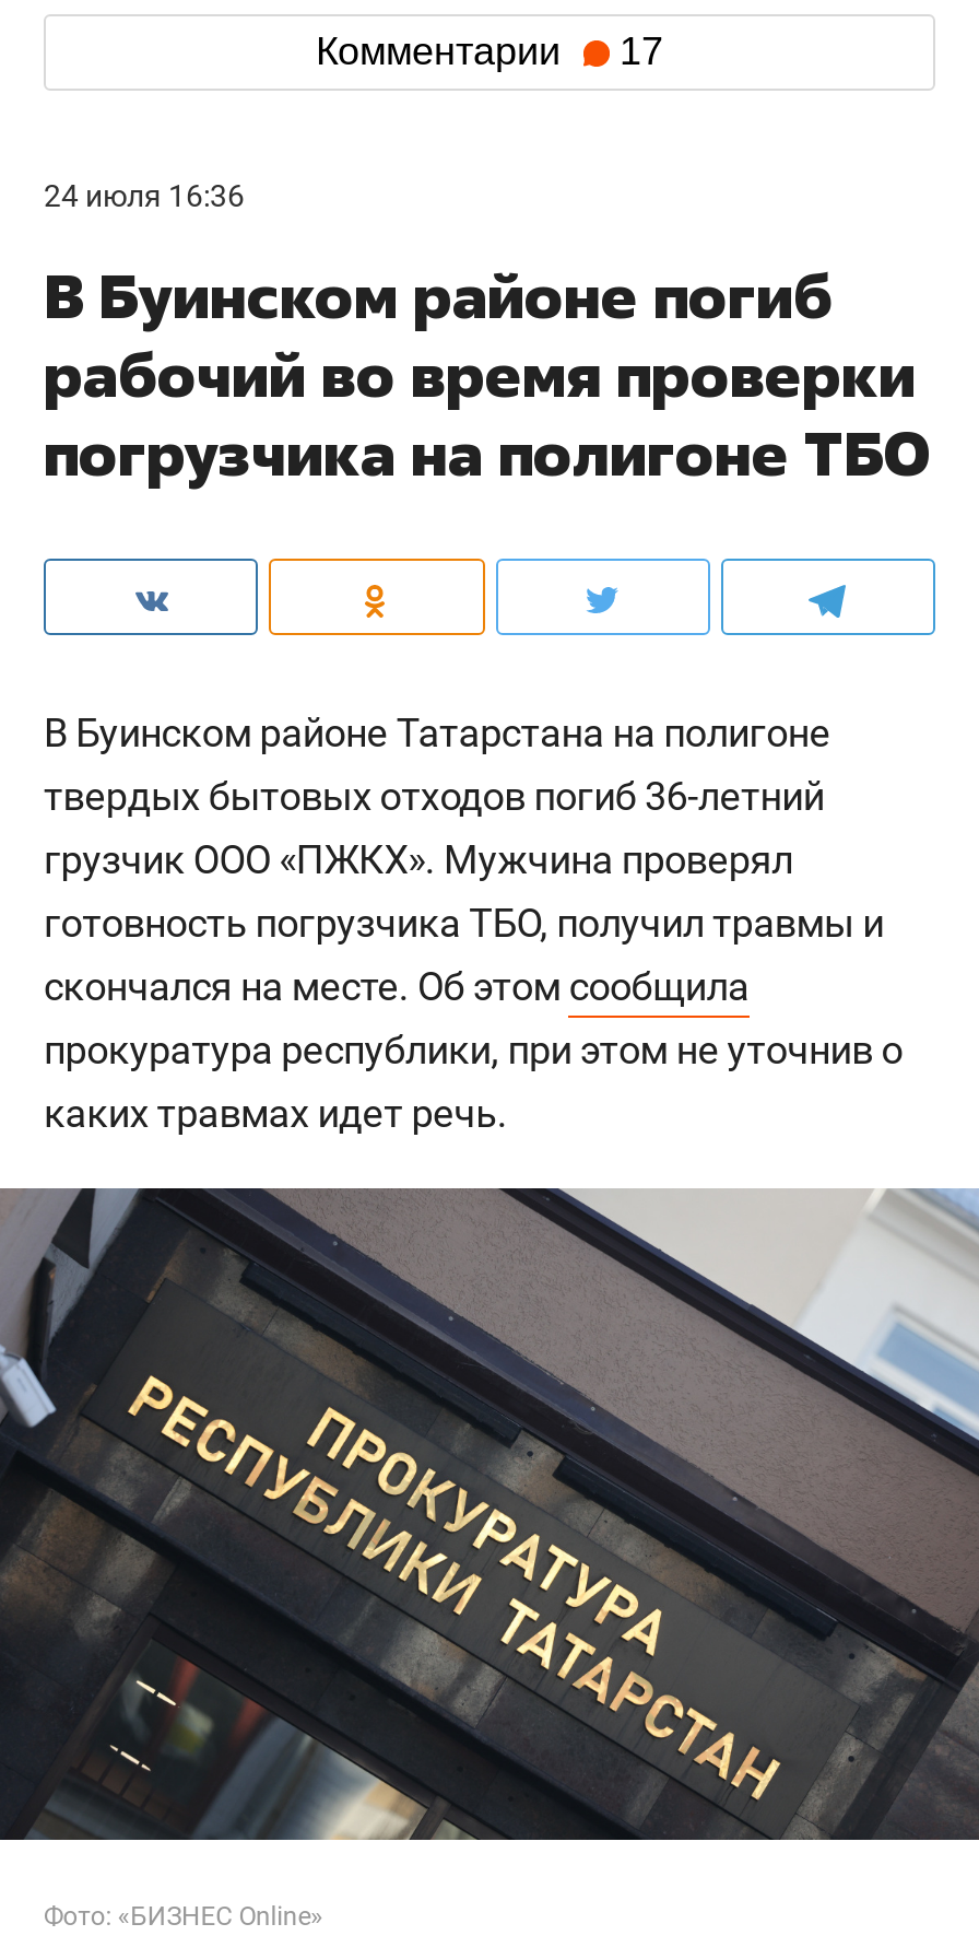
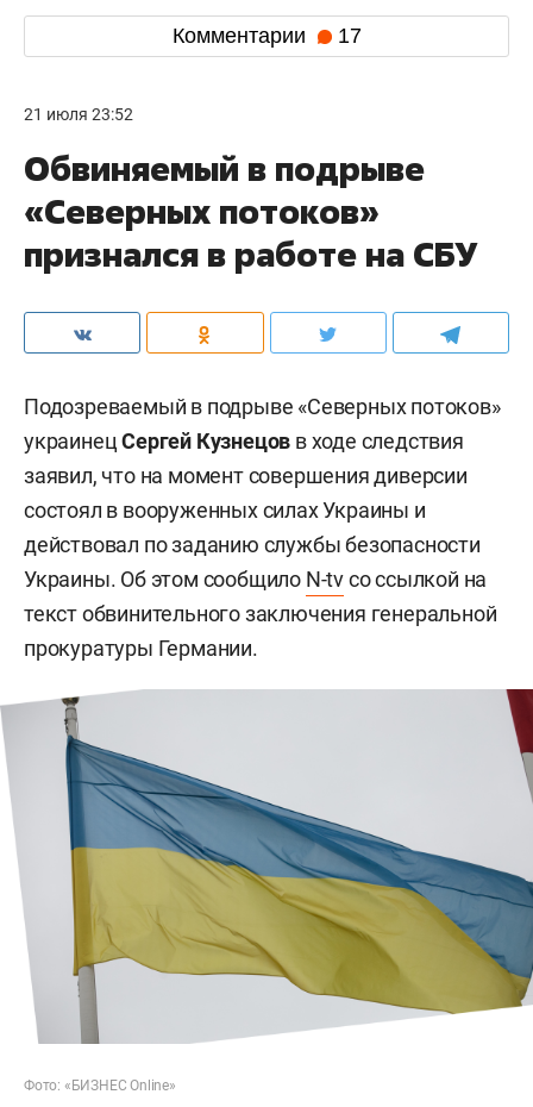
[44,178,245,213] 24 июля 16:36 -> [24,104,133,123] 21 июля 23:52
[44,254,931,492] В Буинском районе погиб | рабочий во время проверки | погрузчика на полигоне ТБО -> [24,146,477,276] Обвиняемый в подрыве | «Северных потоков» | признался в работе на СБУ
[44,709,903,1135] В Буинском районе Татарстана на полигоне | твердых бытовых отходов погиб 36-летний | грузчик ООО «ПЖКХ». Мужчина проверял | готовность погрузчика ТБО, получил травмы и | скончался на месте. Об этом сообщила | прокуратура республики, при этом не уточнив о | каких травмах идет речь. -> [24,394,500,660] Подозреваемый в подрыве «Северных потоков» | украинец Сергей Кузнецов в ходе следствия | заявил, что на момент совершения диверсии | состоял в вооруженных силах Украины и | действовал по заданию службы безопасности | Украины. Об этом сообщило N-tv со ссылкой на | текст обвинительного заключения генеральной | прокуратуры Германии.
[7,1186,972,1842] [image] -> [4,688,529,1044] [image]

